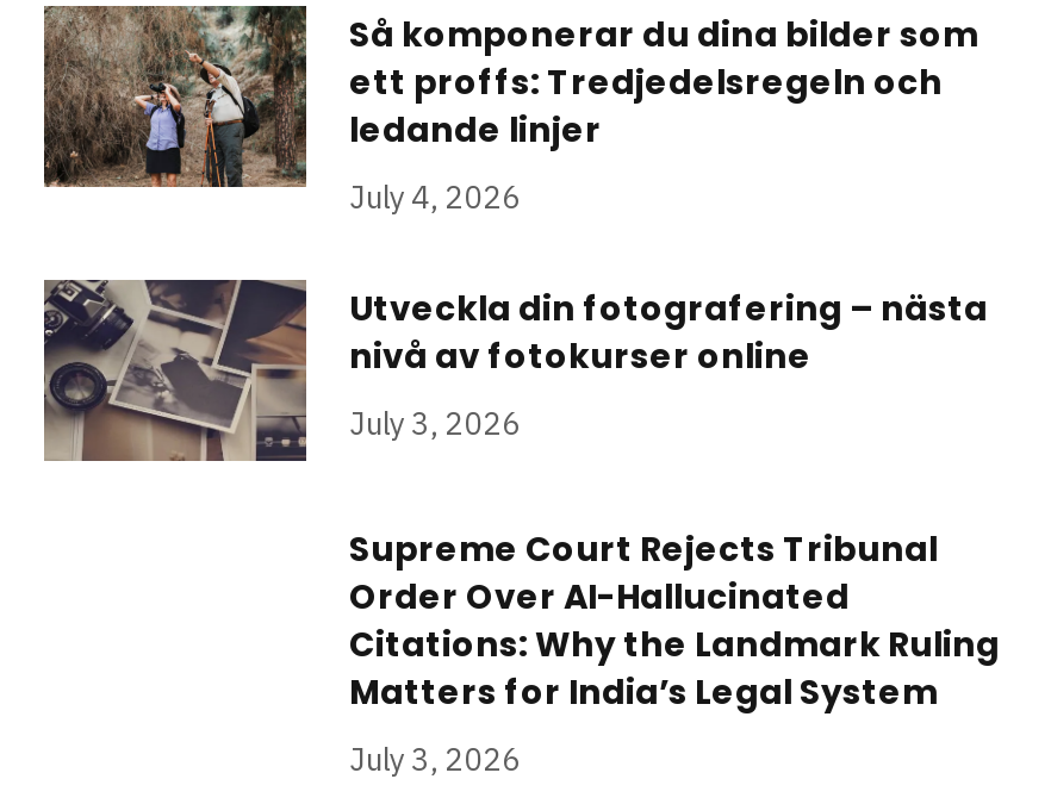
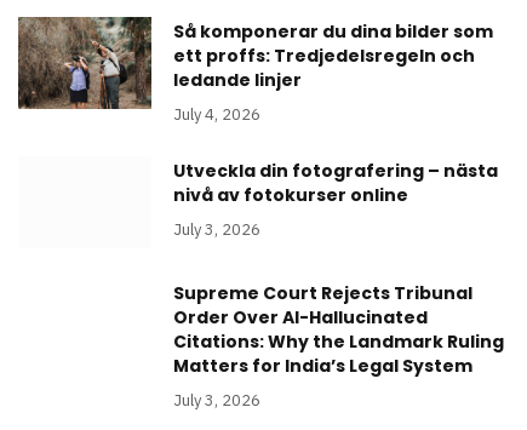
[42,278,309,463] [image] -> none

